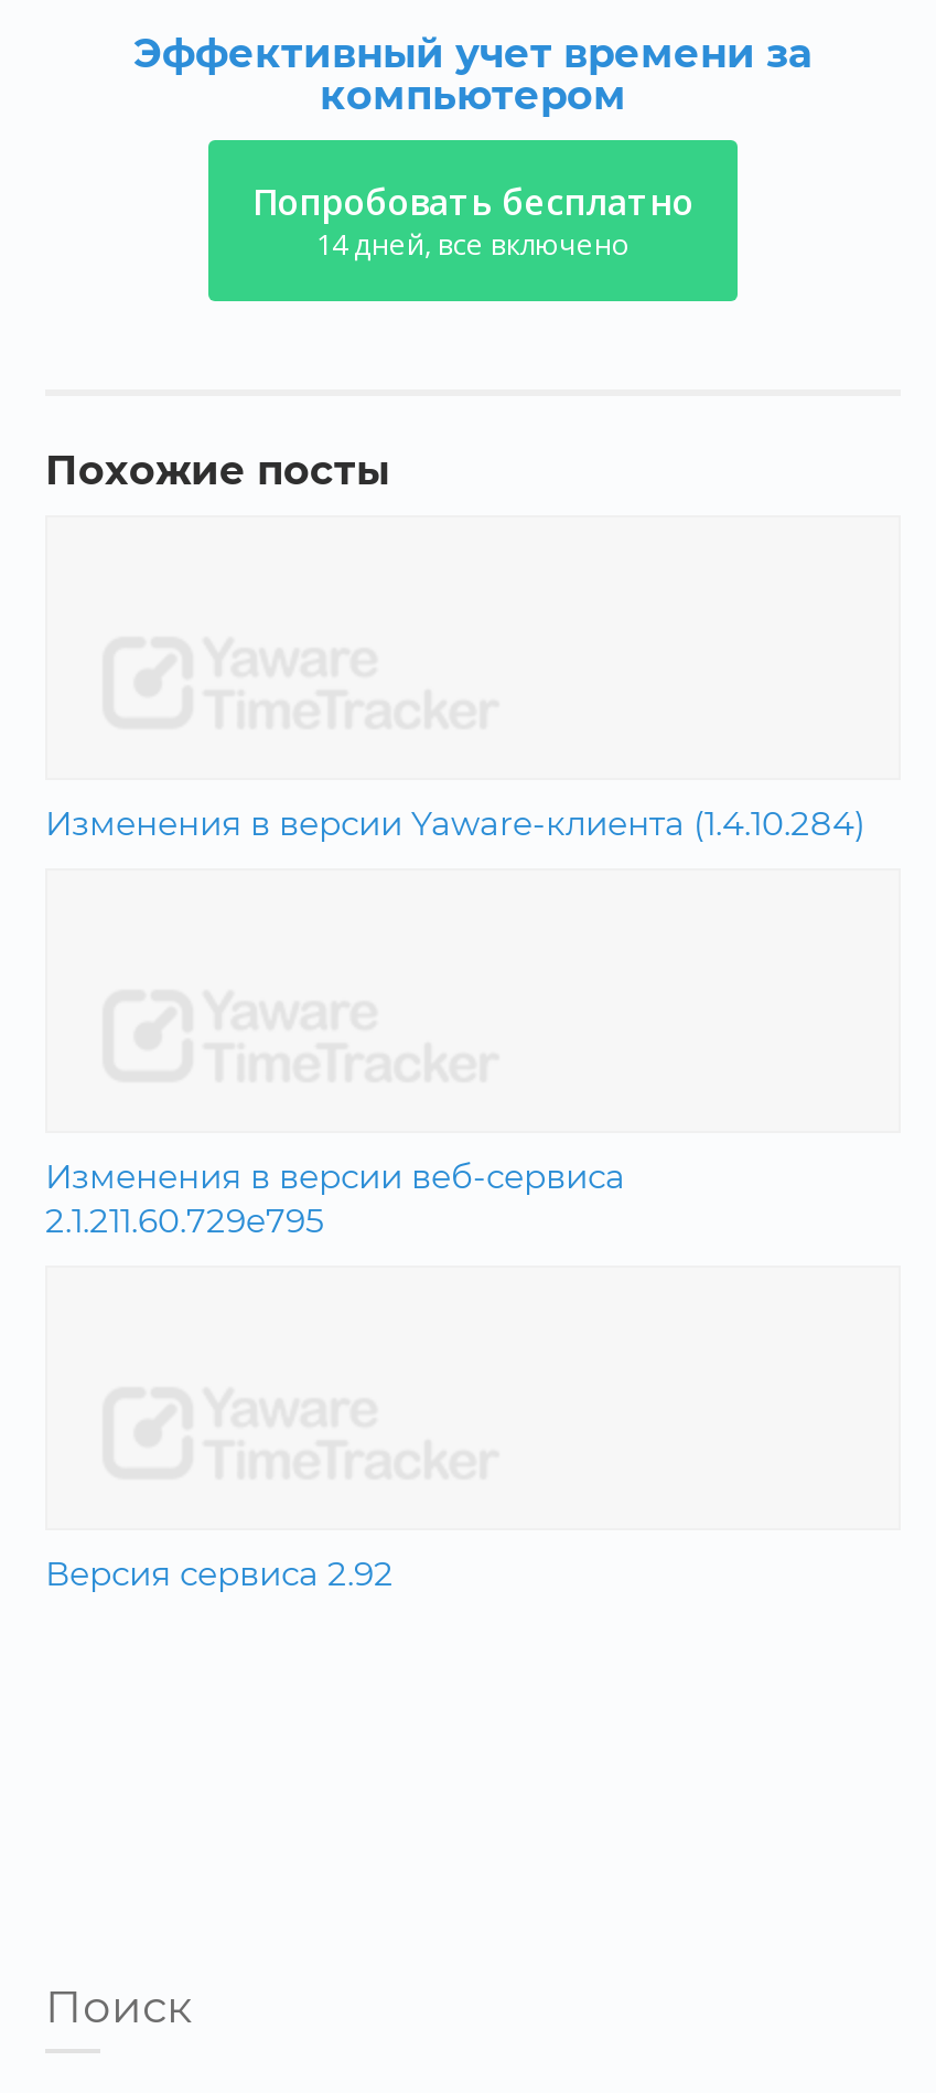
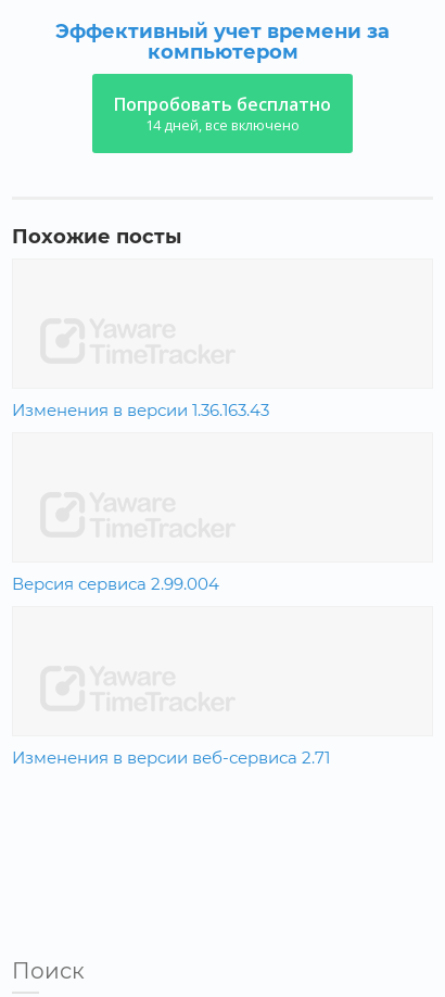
[45,802,865,844] Изменения в версии Yaware-клиента (1.4.10.284) -> [12,400,269,420] Изменения в версии 1.36.163.43
[45,1155,625,1241] Изменения в версии веб-сервиса | 2.1.211.60.729e795 -> [12,573,219,594] Версия сервиса 2.99.004
[45,1552,394,1594] Версия сервиса 2.92 -> [12,747,330,768] Изменения в версии веб-сервиса 2.71

